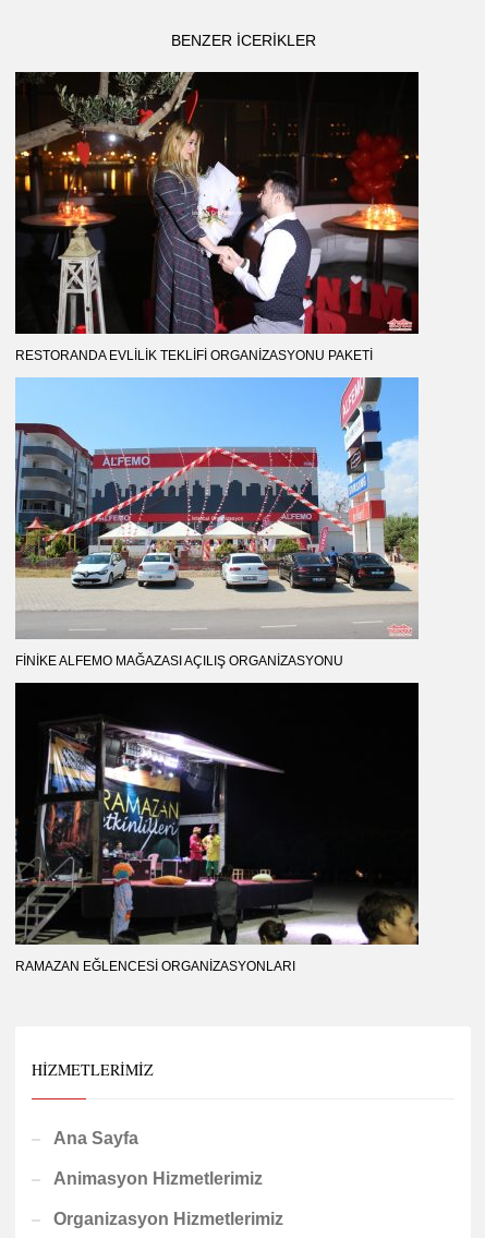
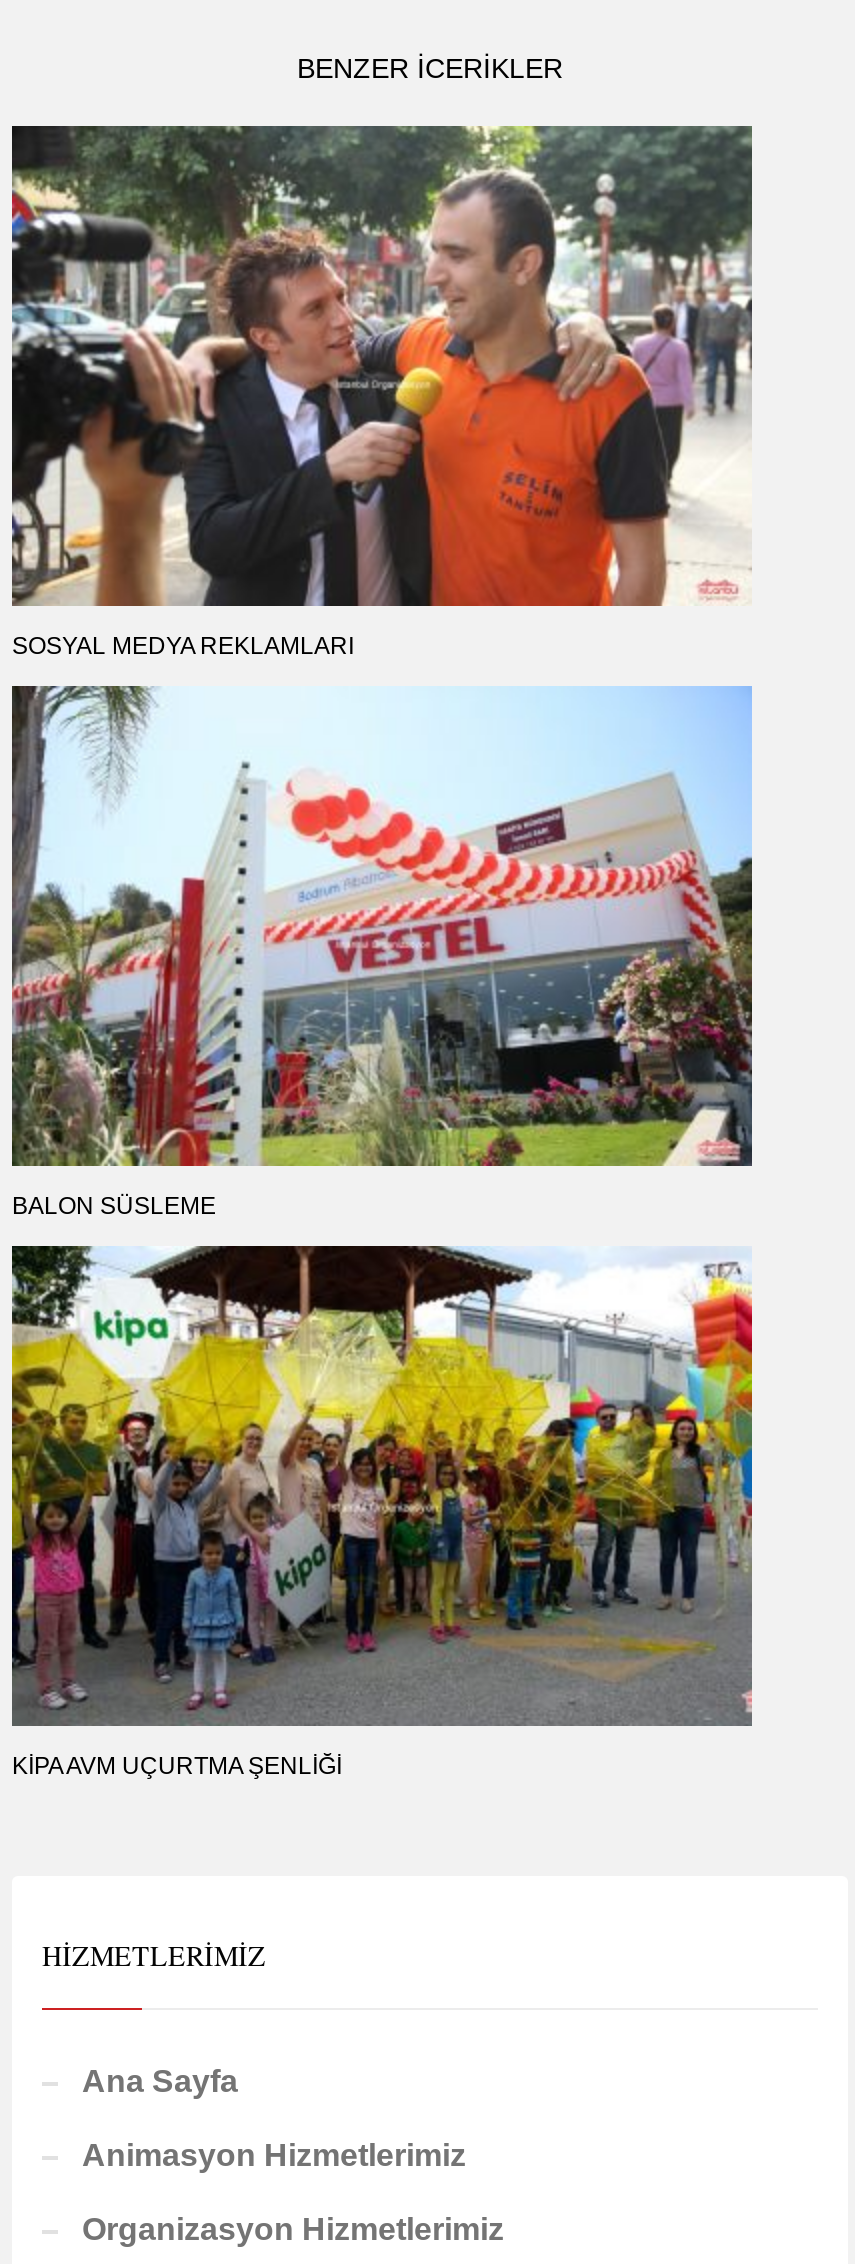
[14,71,420,363] [image] | RESTORANDA EVLILIK TEKLIFI ORGANIZASYONU PAKETI -> [10,124,754,660] [image] | SOSYAL MEDYA REKLAMLARI
[14,376,420,669] [image] | FINIKE ALFEMO MAĞAZASI AÇILIŞ ORGANIZASYONU -> [10,684,754,1220] [image] | BALON SÜSLEME
[14,682,420,974] [image] | RAMAZAN EĞLENCESI ORGANIZASYONLARI -> [10,1244,754,1780] [image] | KIPA AVM UÇURTMA ŞENLIĞI

